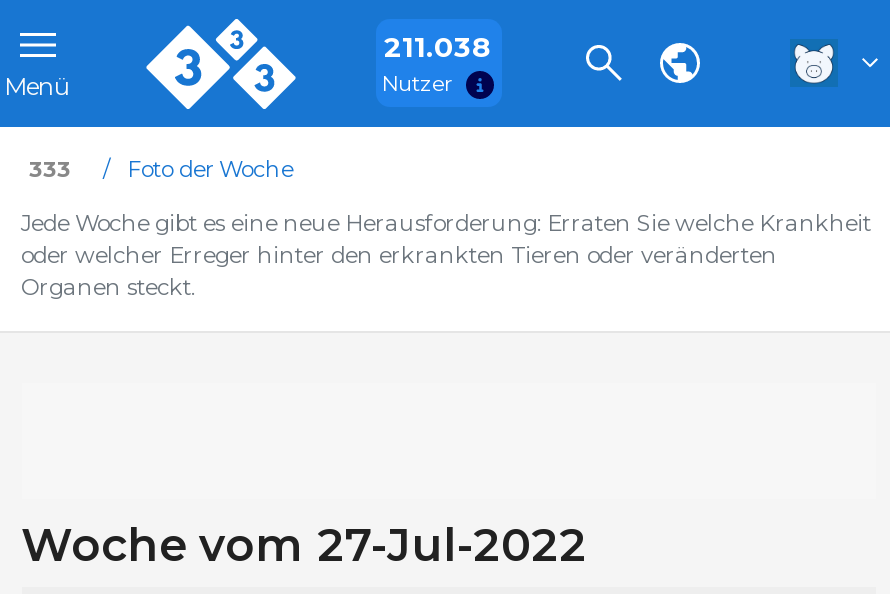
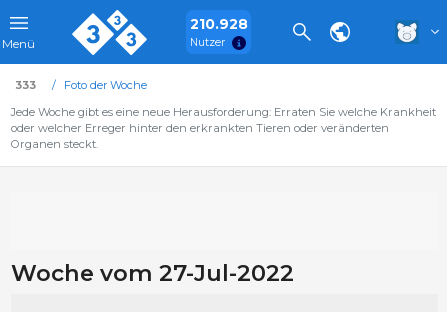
[384,28,492,64] 211.038 -> [190,14,248,32] 210.928

